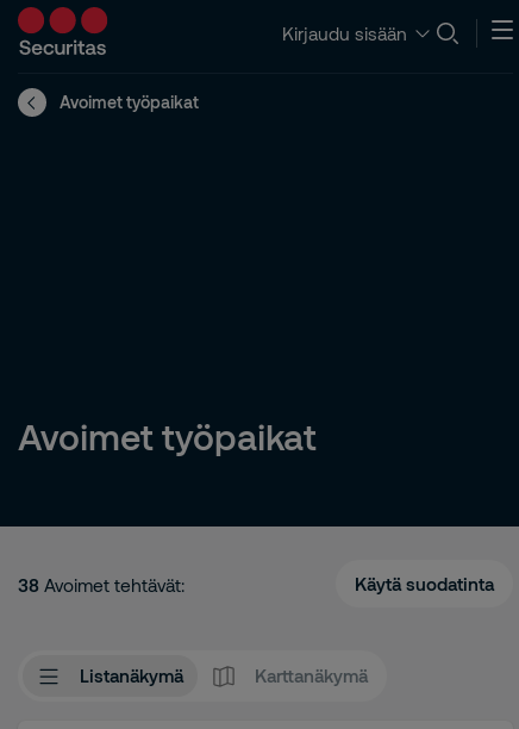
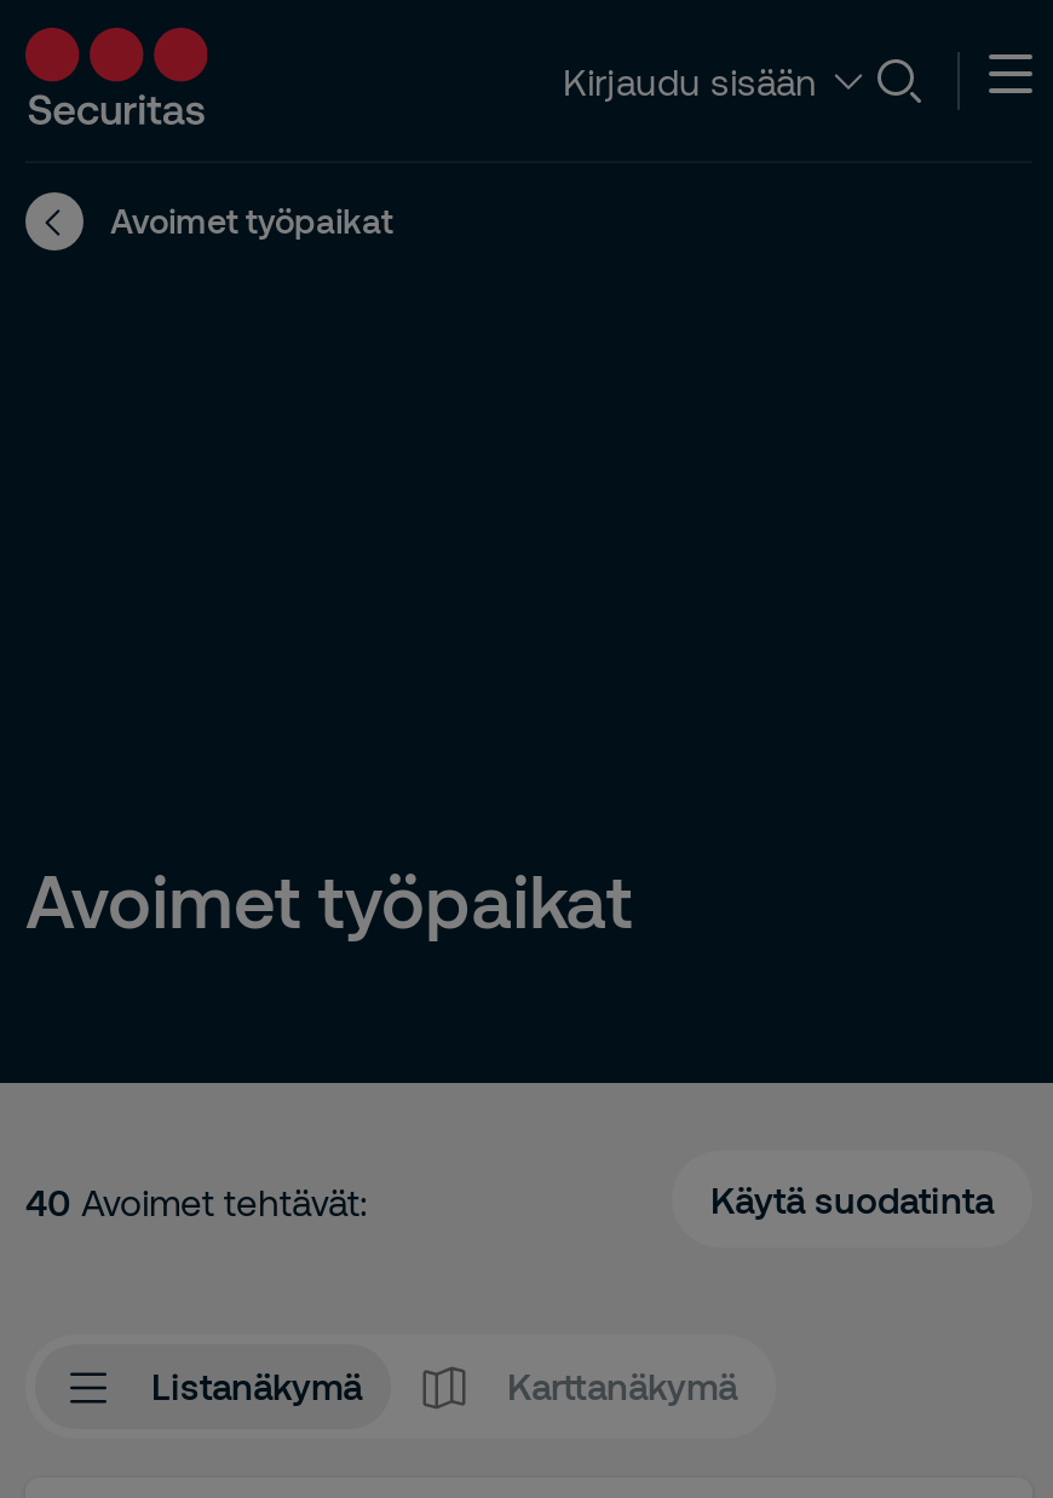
[18,574,185,596] 38 Avoimet tehtävät: -> [25,1180,367,1223] 40 Avoimet tehtävät:

